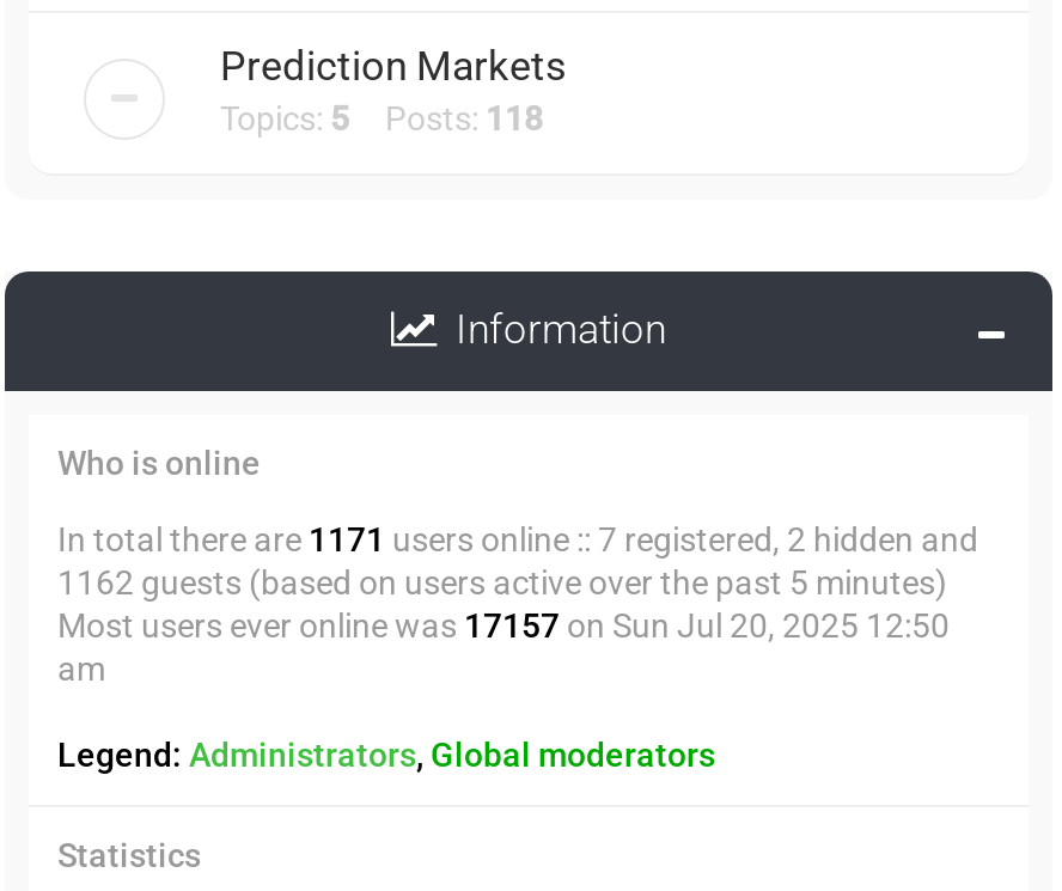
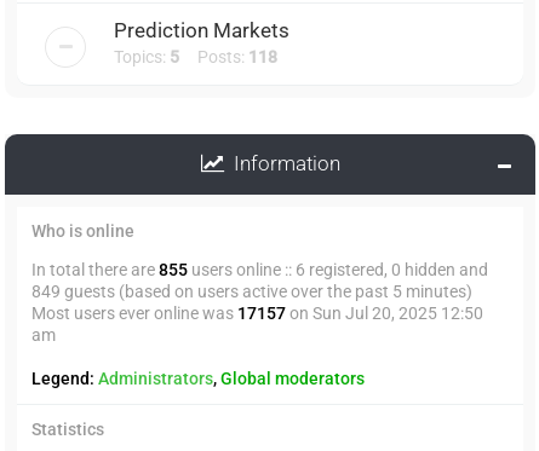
[57,520,978,559] In total there are 1171 users online :: 7 registered, 2 hidden and -> [31,260,488,279] In total there are 855 users online :: 6 registered, 0 hidden and
[57,563,947,602] 1162 guests (based on users active over the past 5 minutes) -> [31,282,472,301] 849 guests (based on users active over the past 5 minutes)

